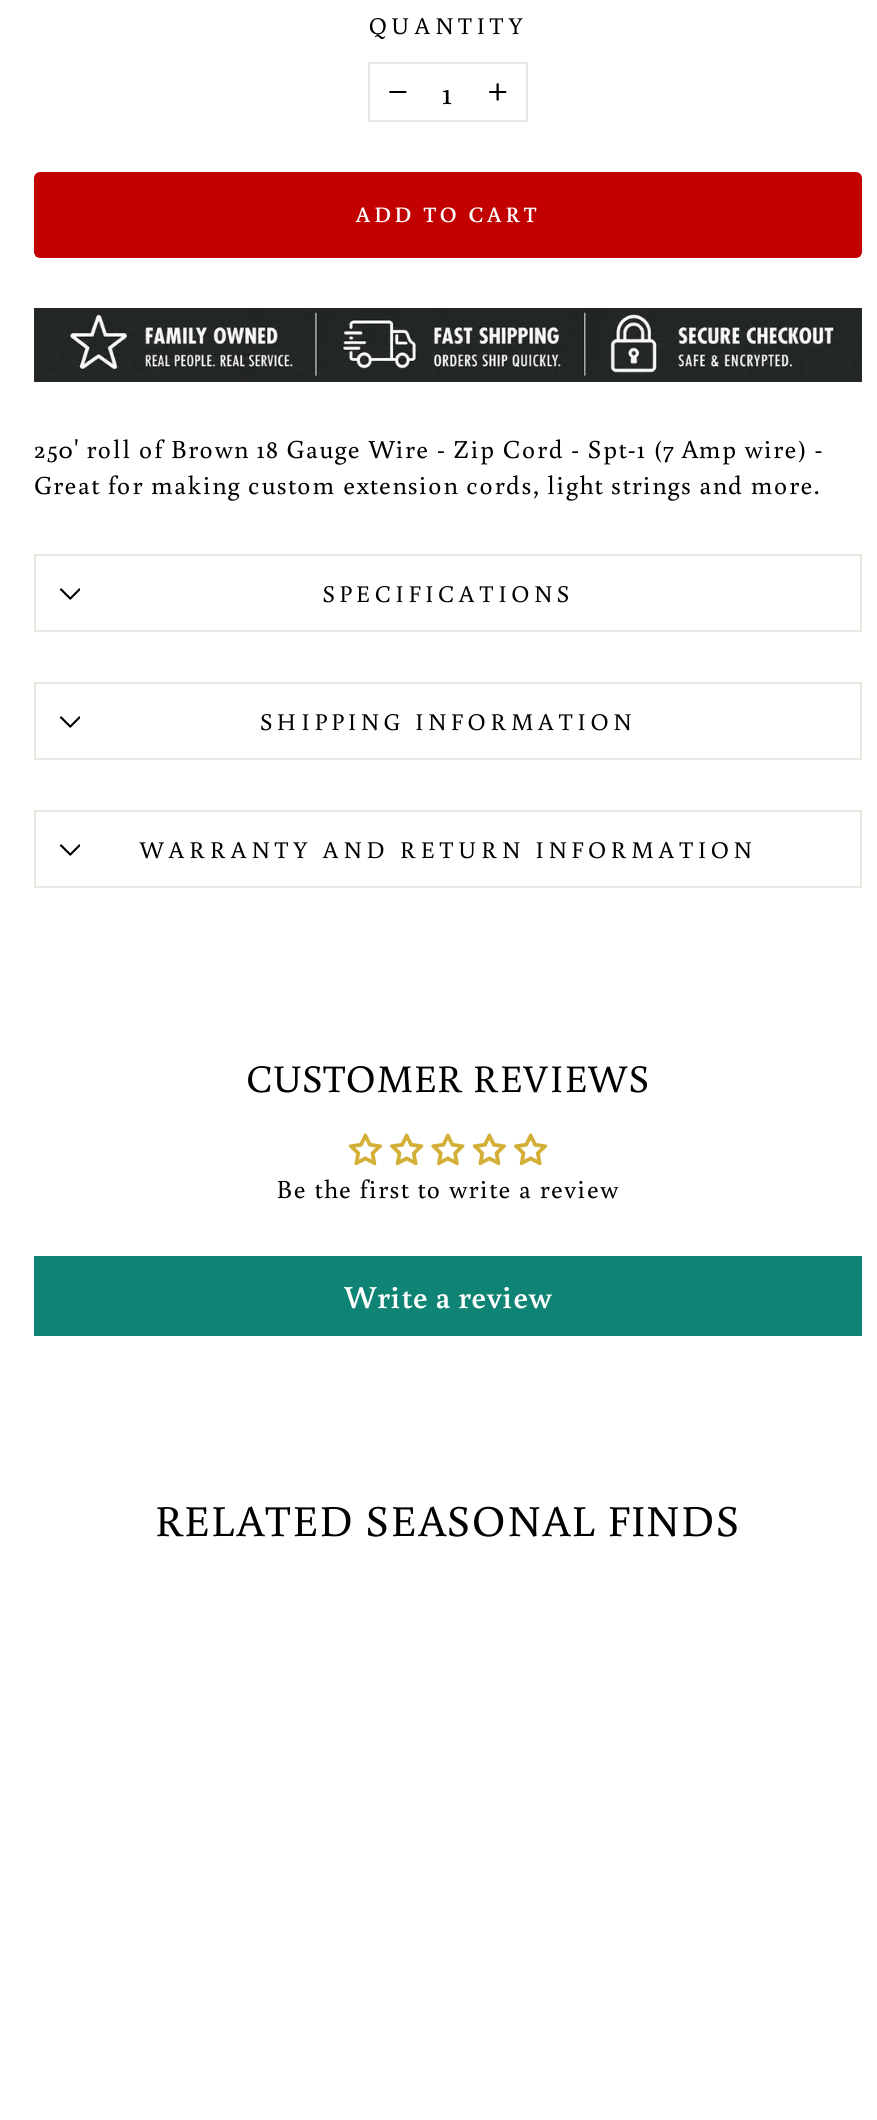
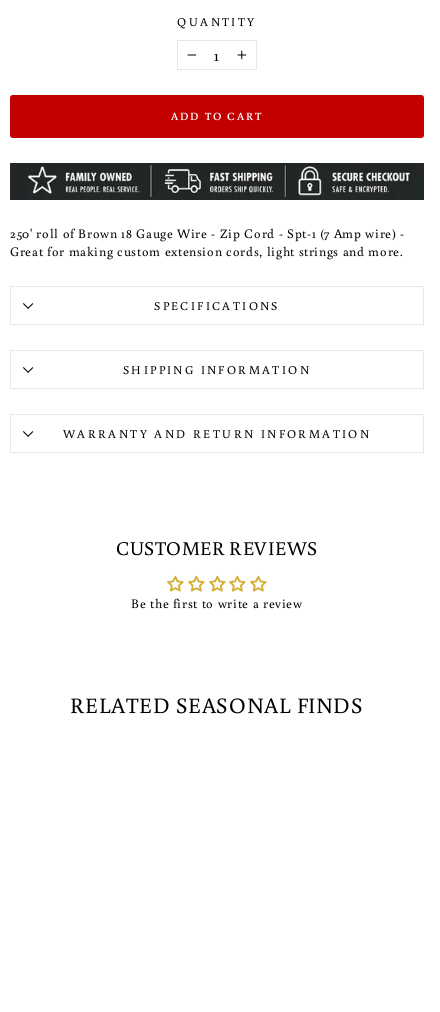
[344,1276,552,1316] Write a review -> none

